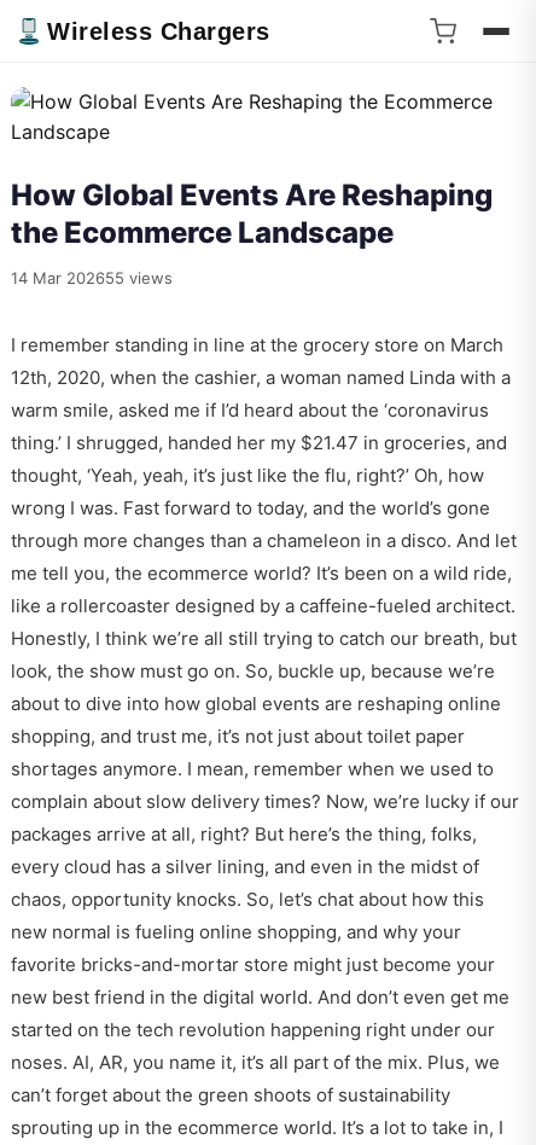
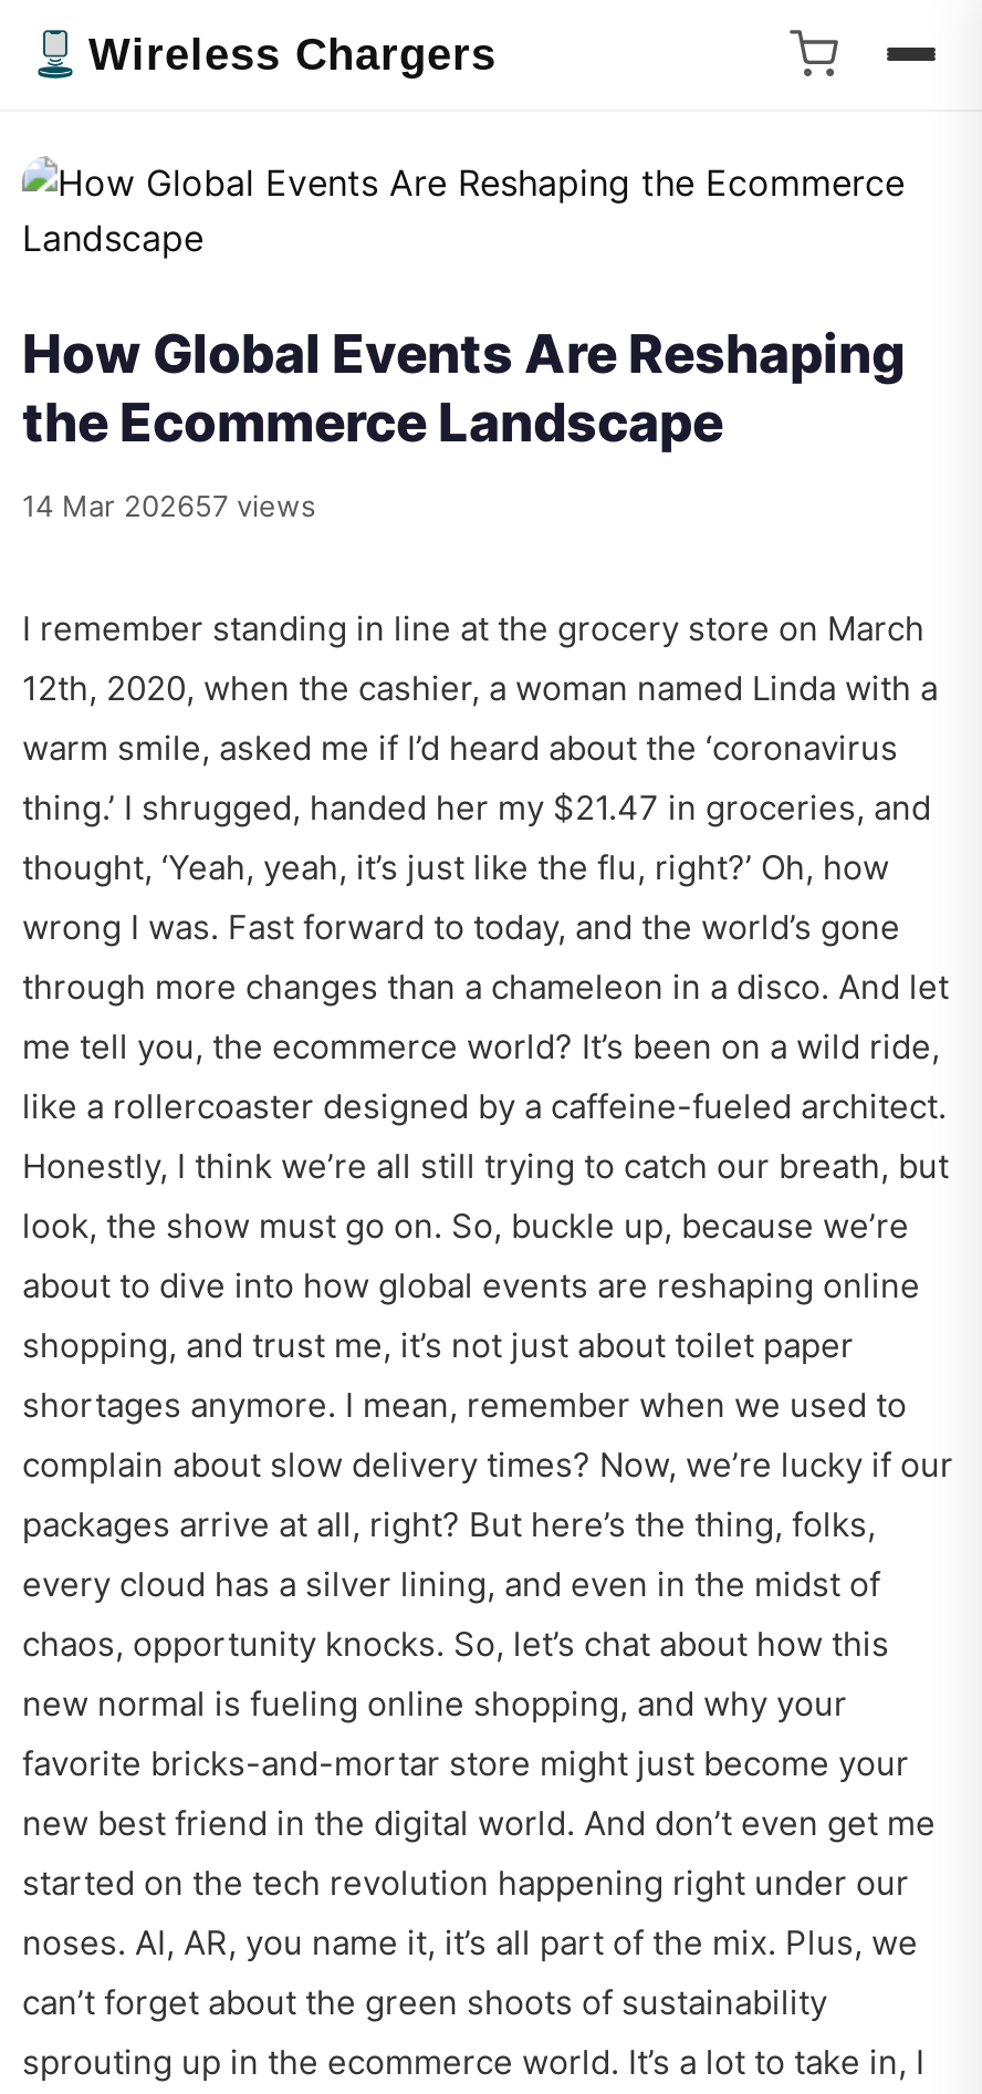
[11,268,173,287] 14 Mar 202655 views -> [22,488,316,523] 14 Mar 202657 views

